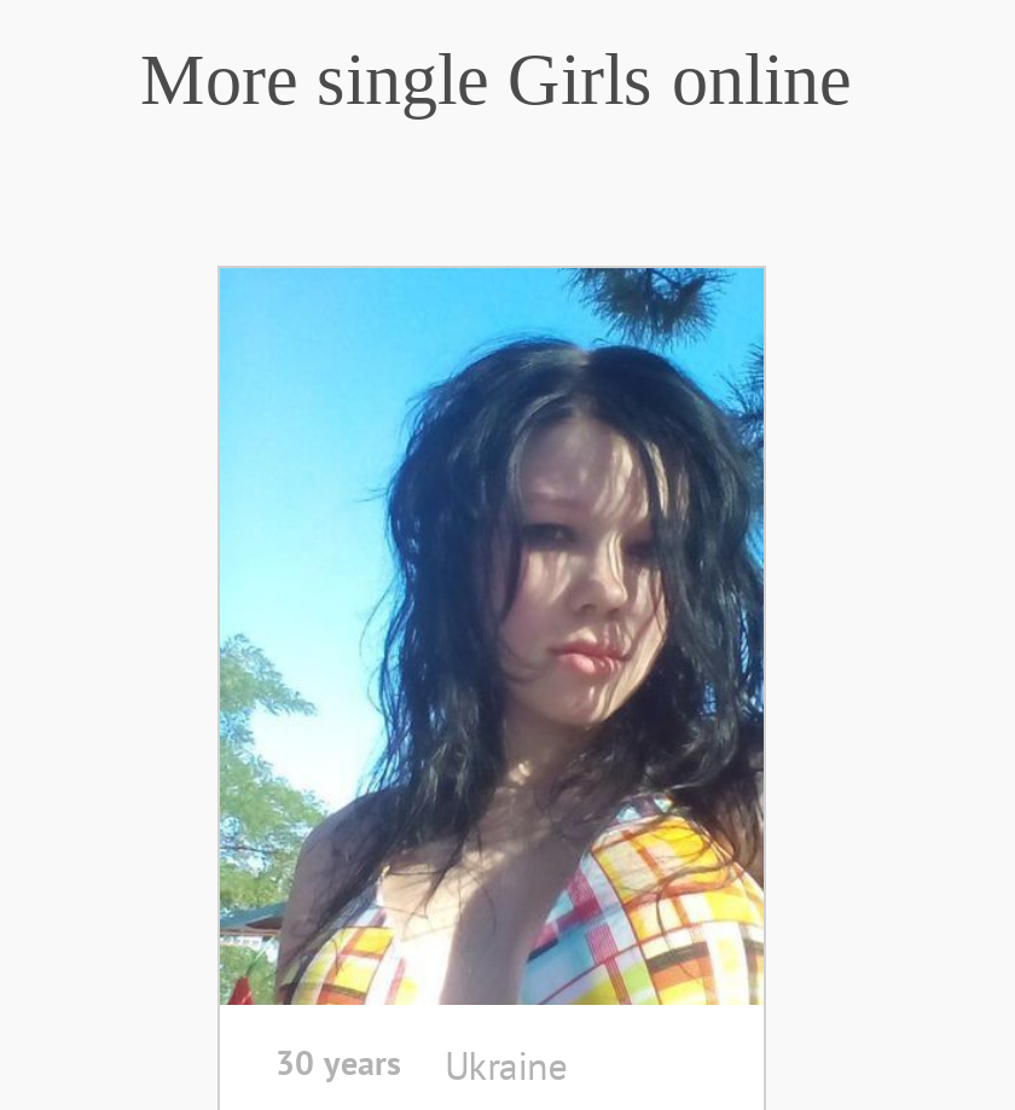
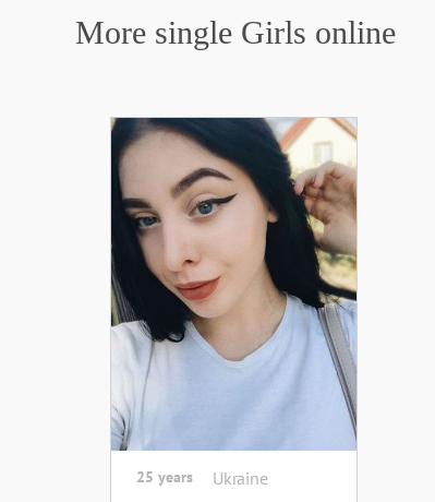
[217,266,766,1089] [image] | 30 years Ukraine -> [110,117,358,489] [image] | 25 years Ukraine

